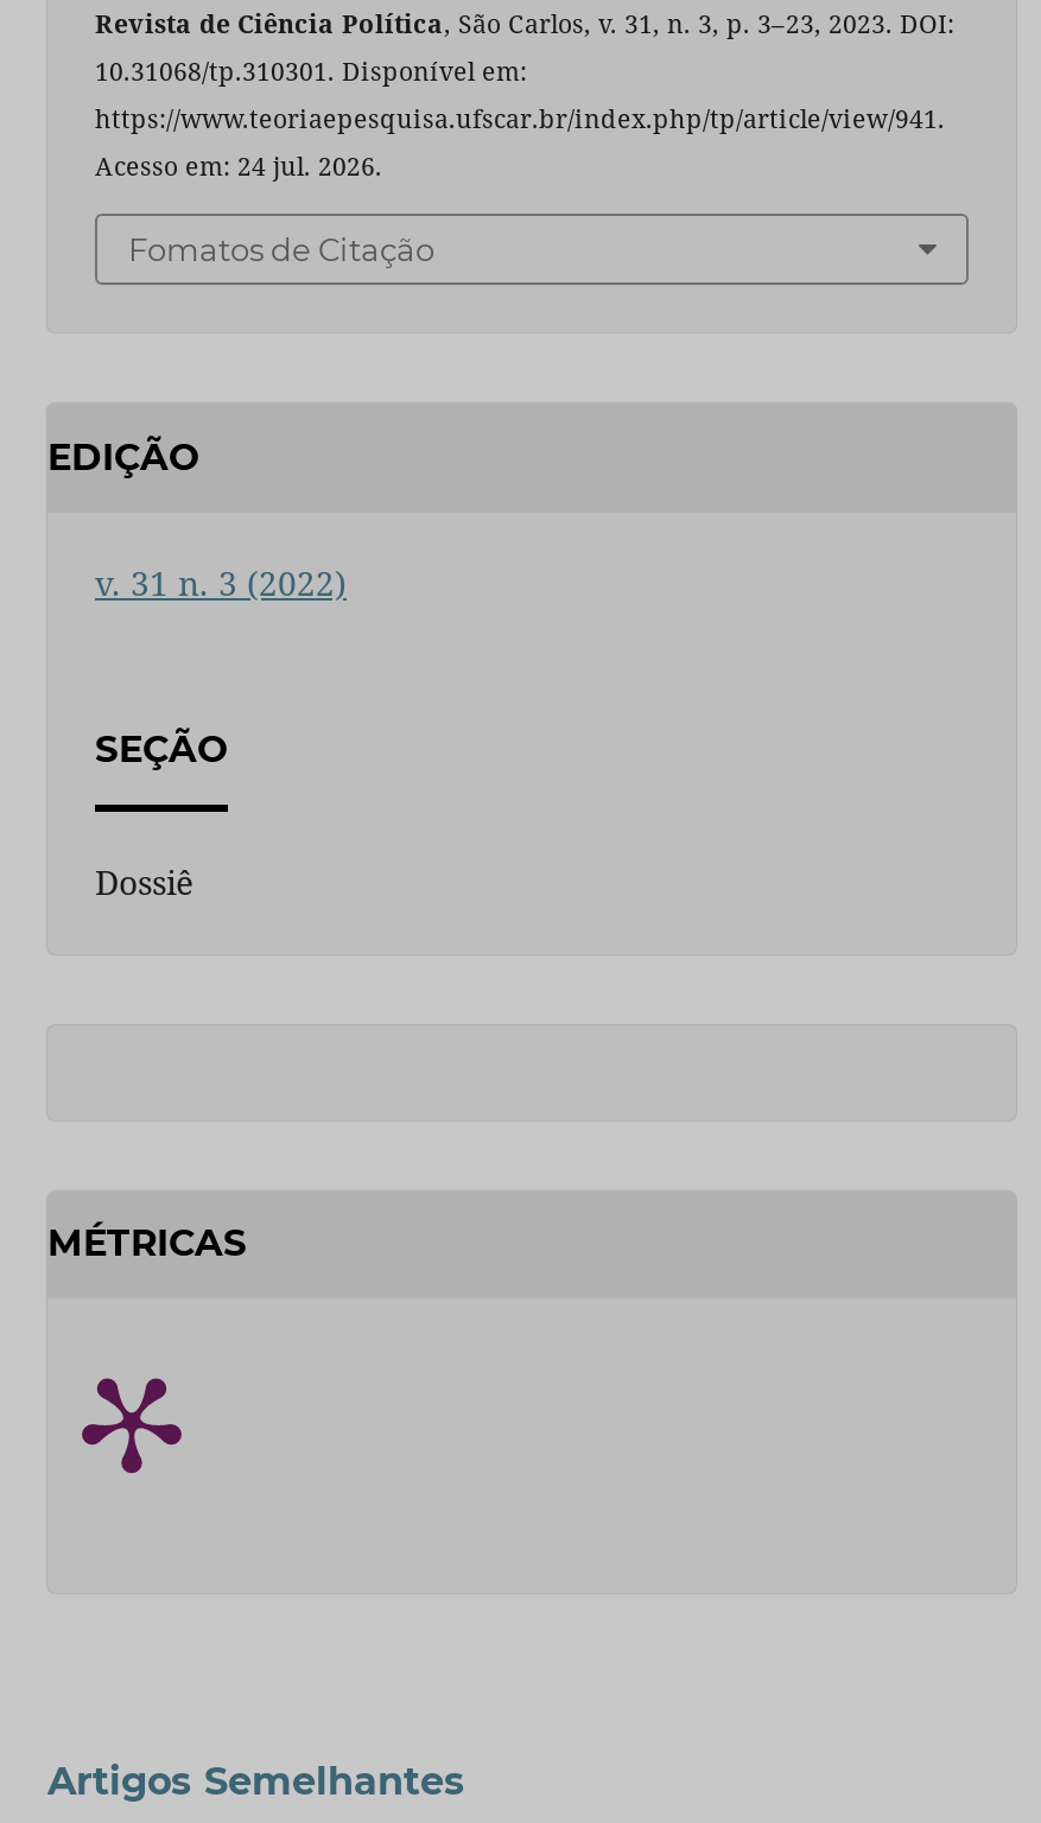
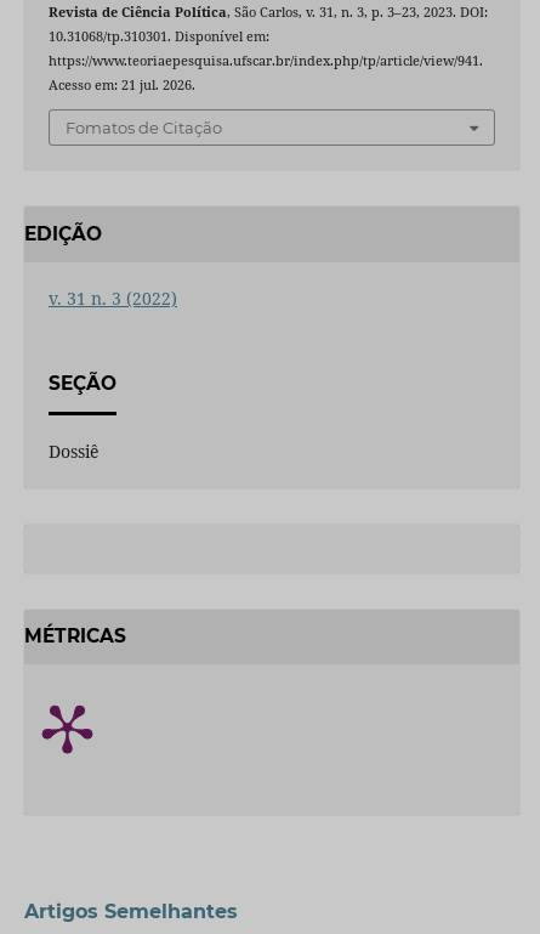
[95,149,382,183] Acesso em: 24 jul. 2026. -> [49,76,195,93] Acesso em: 21 jul. 2026.

